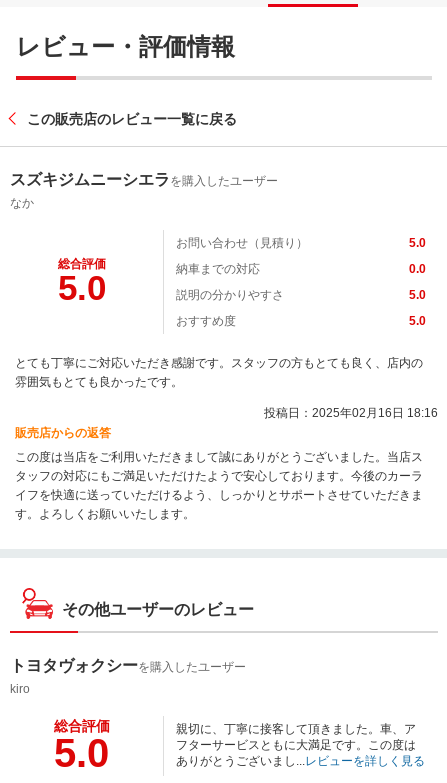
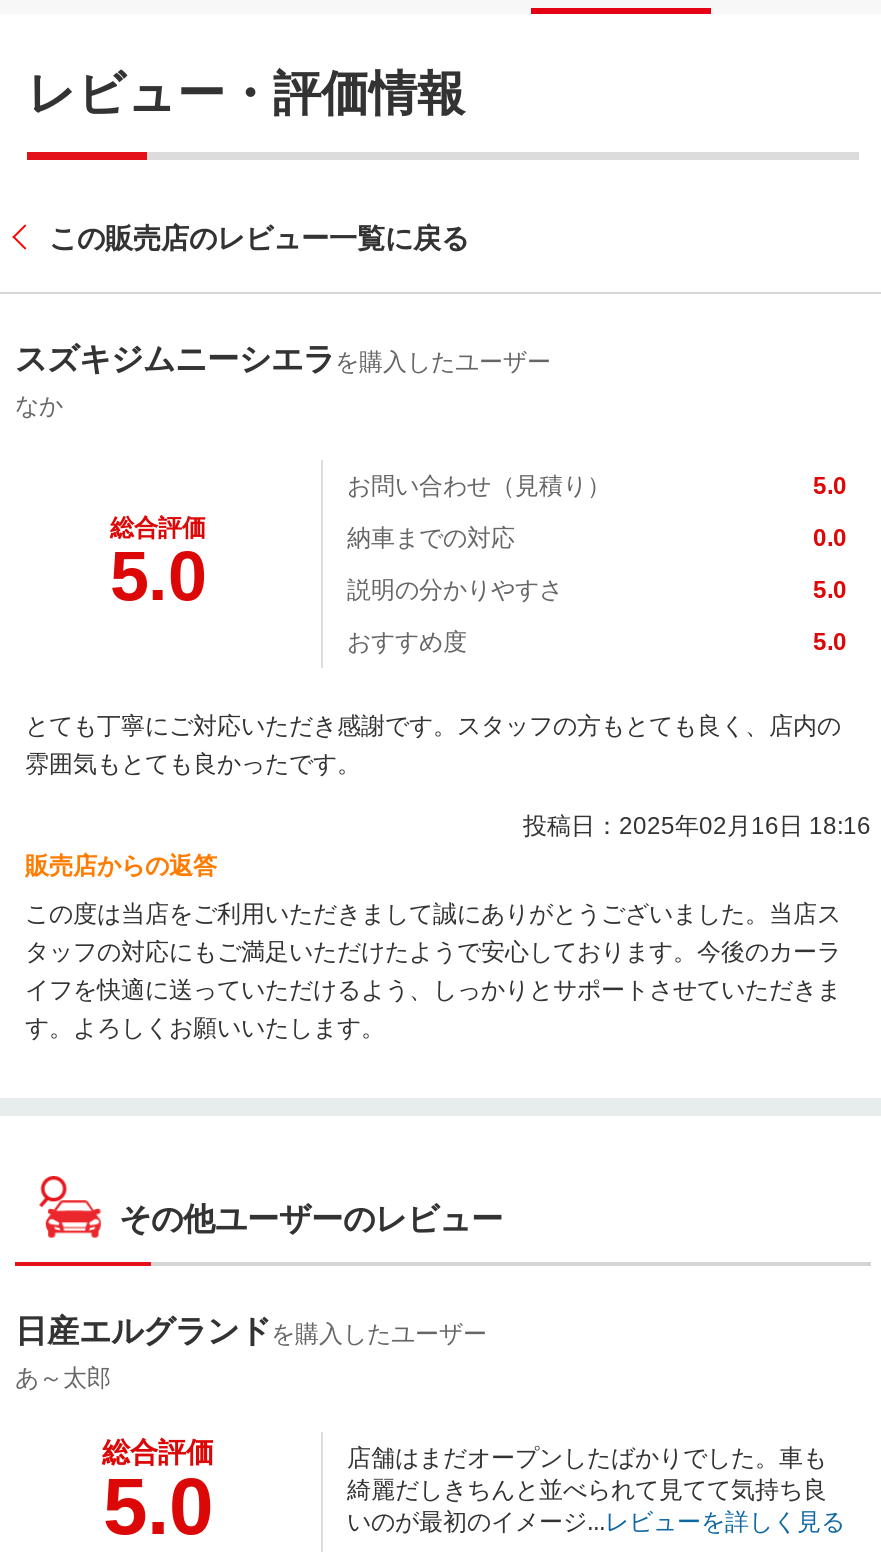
[10,657,246,674] トヨタヴォクシーを購入したユーザー -> [15,1313,487,1347] 日産エルグランドを購入したユーザー
[10,682,30,696] kiro -> [15,1363,111,1391] あ～太郎
[176,722,416,736] 親切に、丁寧に接客して頂きました。車、ア -> [347,1443,827,1471] 店舗はまだオープンしたばかりでした。車も
[176,738,416,752] フターサービスともに大満足です。この度は -> [347,1475,827,1503] 綺麗だしきちんと並べられて見てて気持ち良
[176,754,425,768] ありがとうございまし...レビューを詳しく見る -> [347,1507,845,1535] いのが最初のイメージ...レビューを詳しく見る

